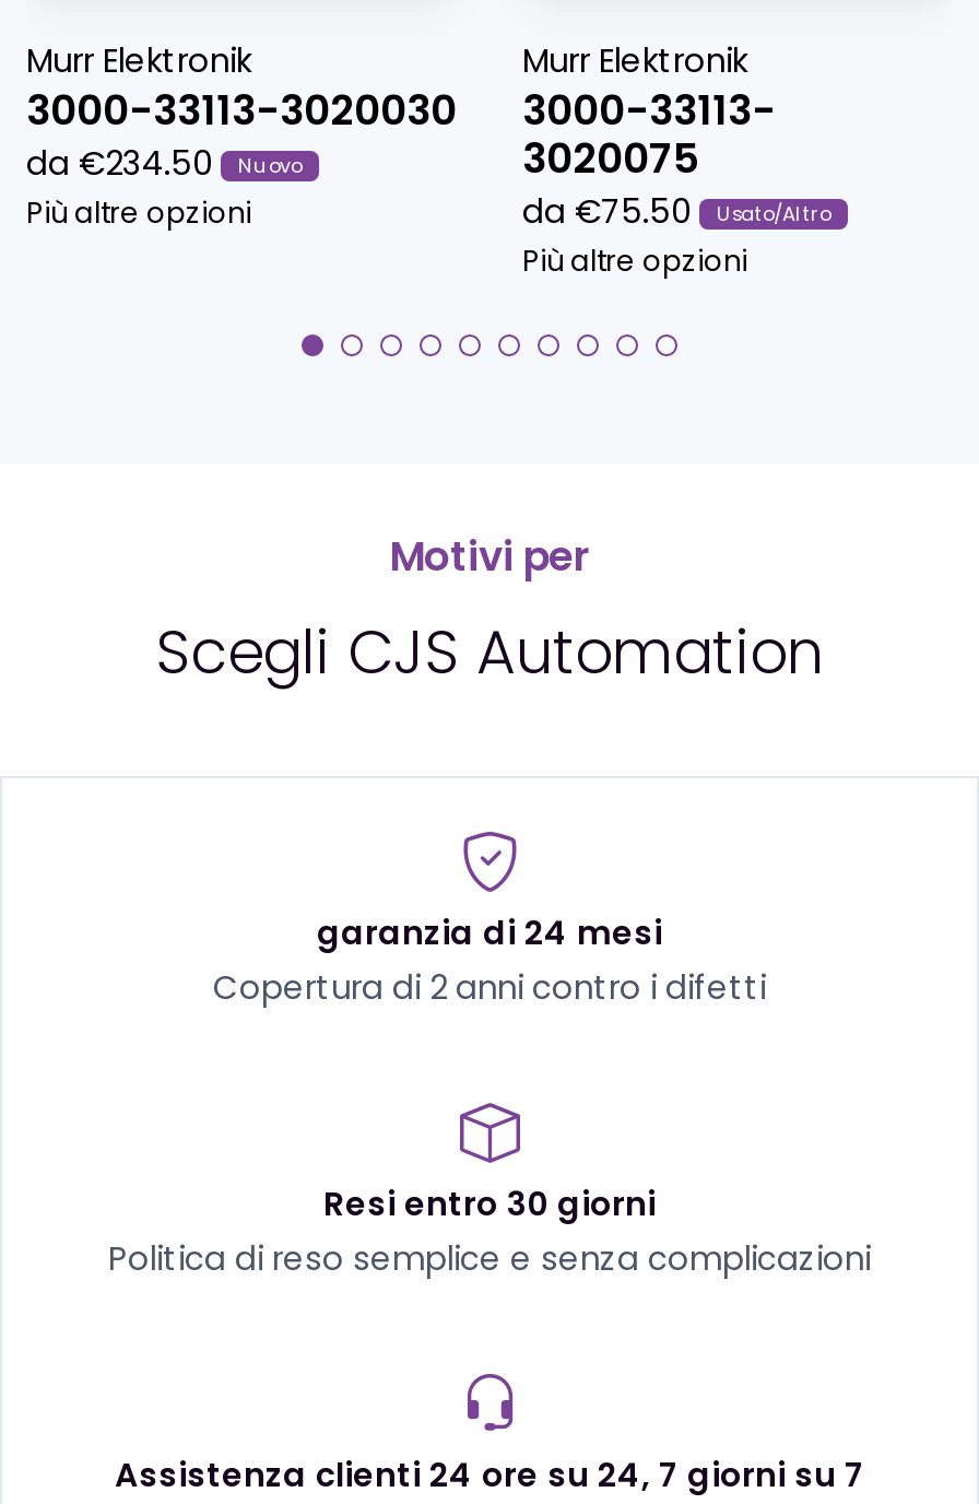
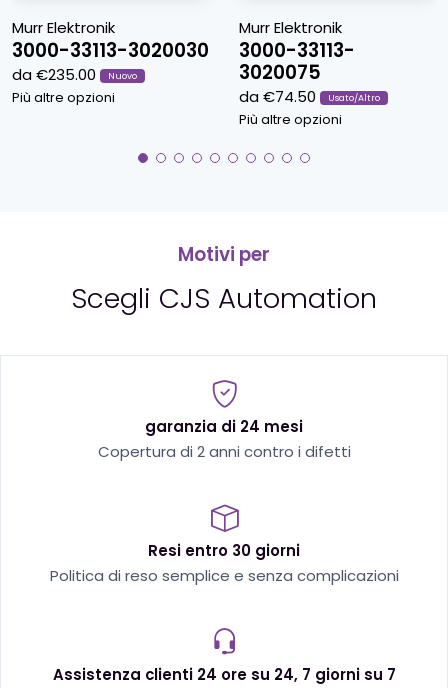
[26,141,302,187] da €234.50 Nuovo -> [12,64,137,85] da €235.00 Nuovo
[522,189,830,235] da €75.50 Usato/Altro -> [239,86,380,107] da €74.50 Usato/Altro

